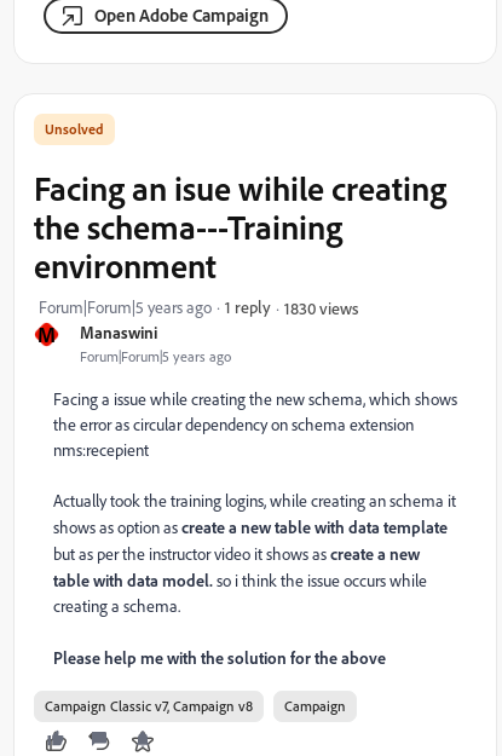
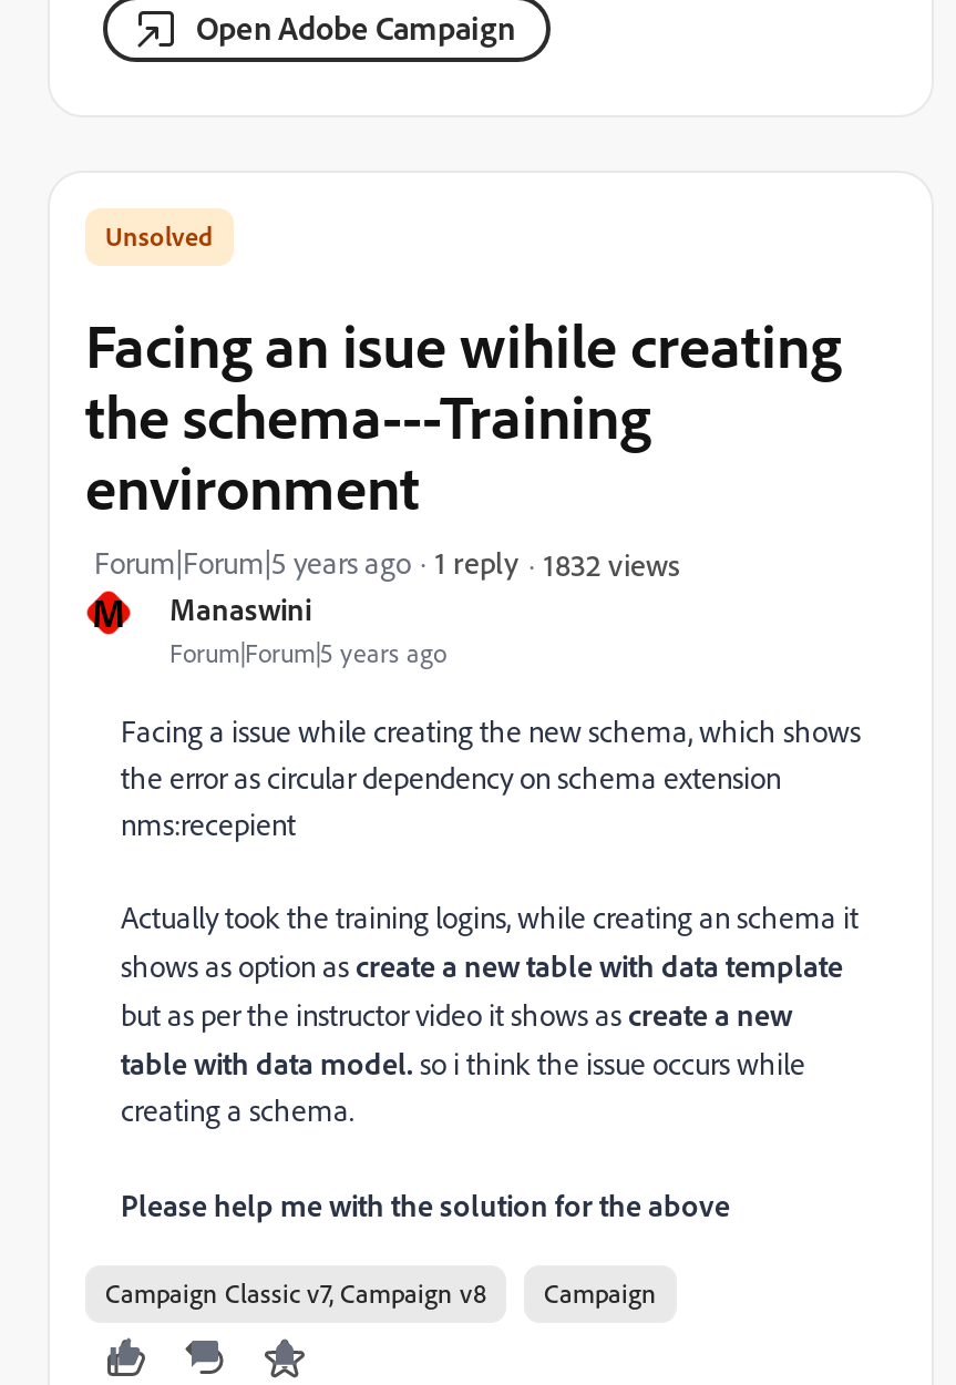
[284,297,358,318] 1830 views -> [544,544,679,582] 1832 views

